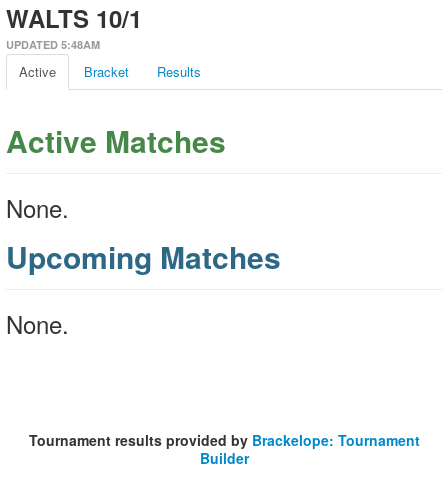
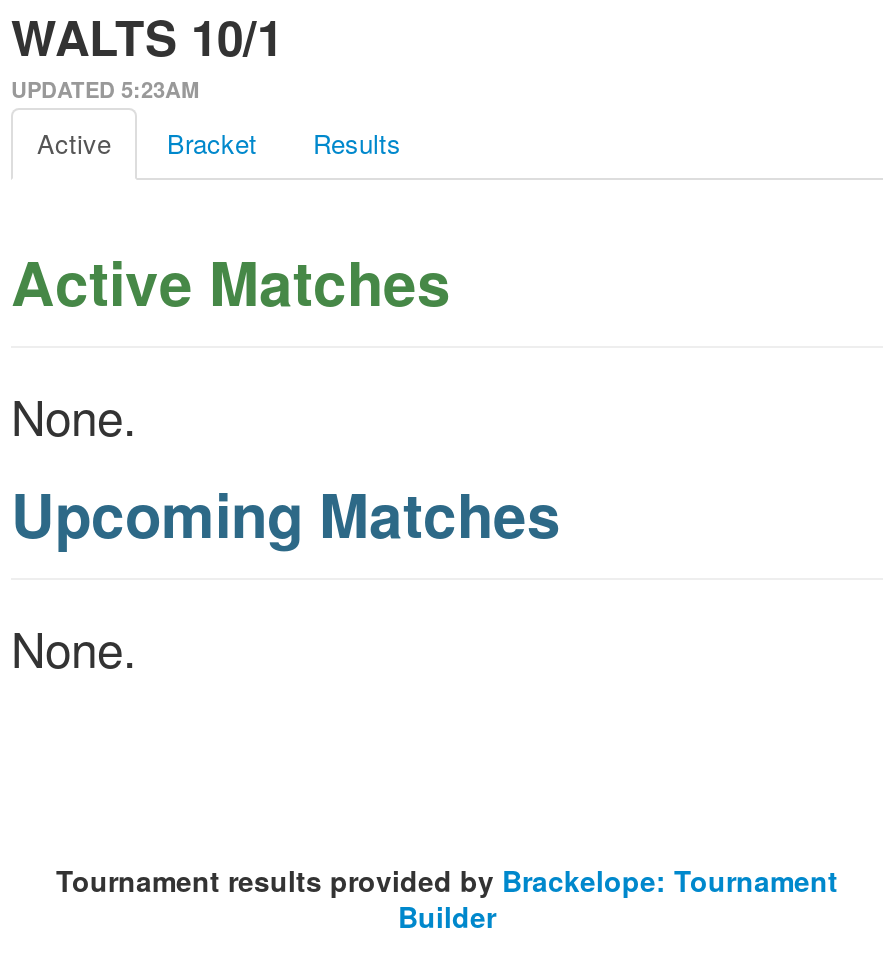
[6,37,100,52] UPDATED 5:48AM -> [11,74,199,104] UPDATED 5:23AM

